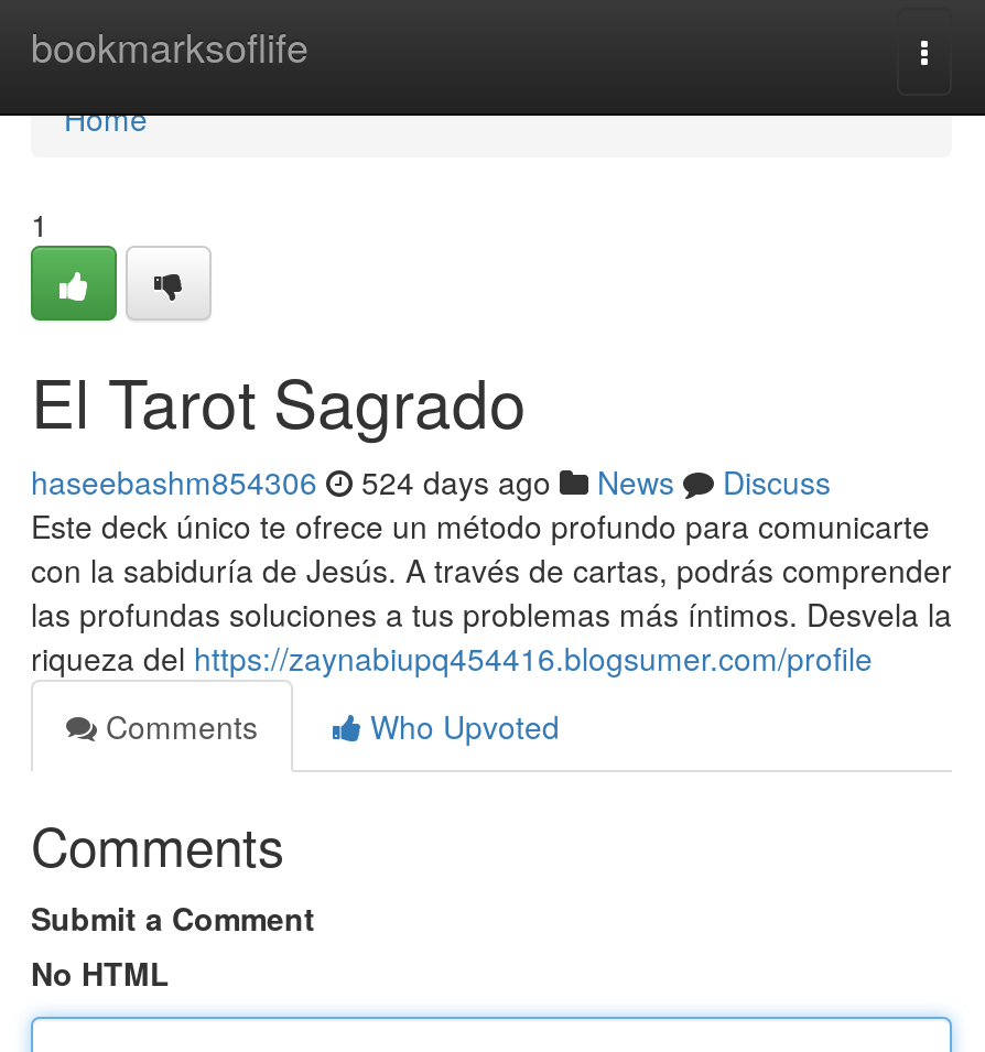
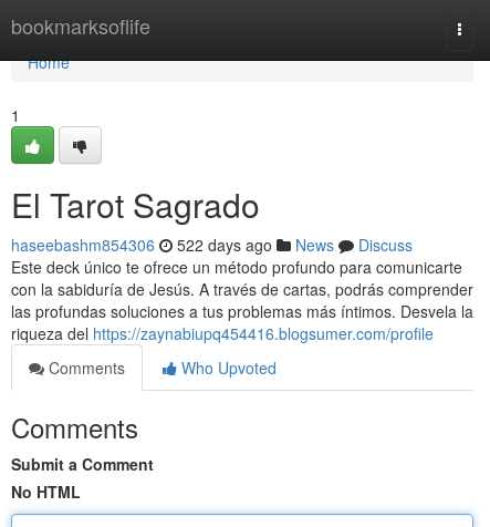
[31,459,831,503] haseebashm854306 524 days ago News Discuss -> [11,234,413,256] haseebashm854306 522 days ago News Discuss

